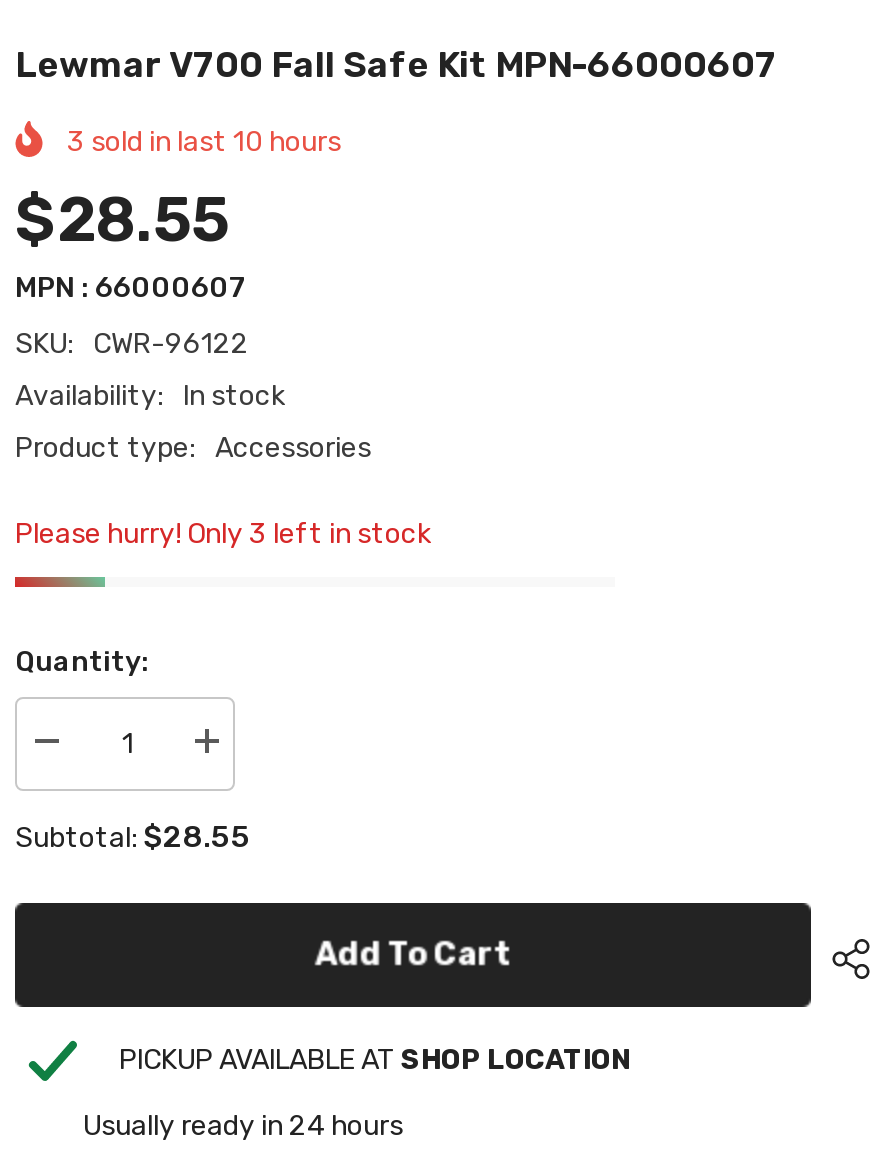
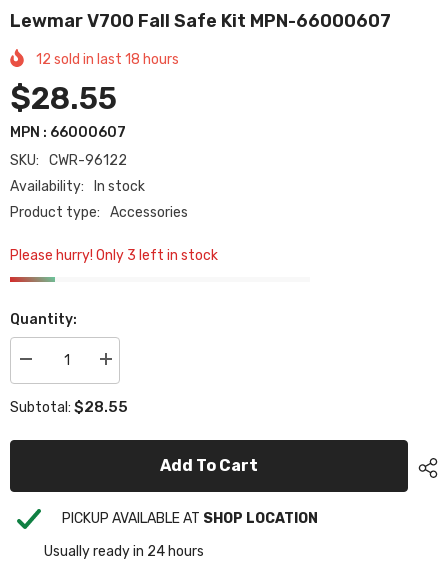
[67,124,341,158] 3 sold in last 10 hours -> [36,51,179,68] 12 sold in last 18 hours

